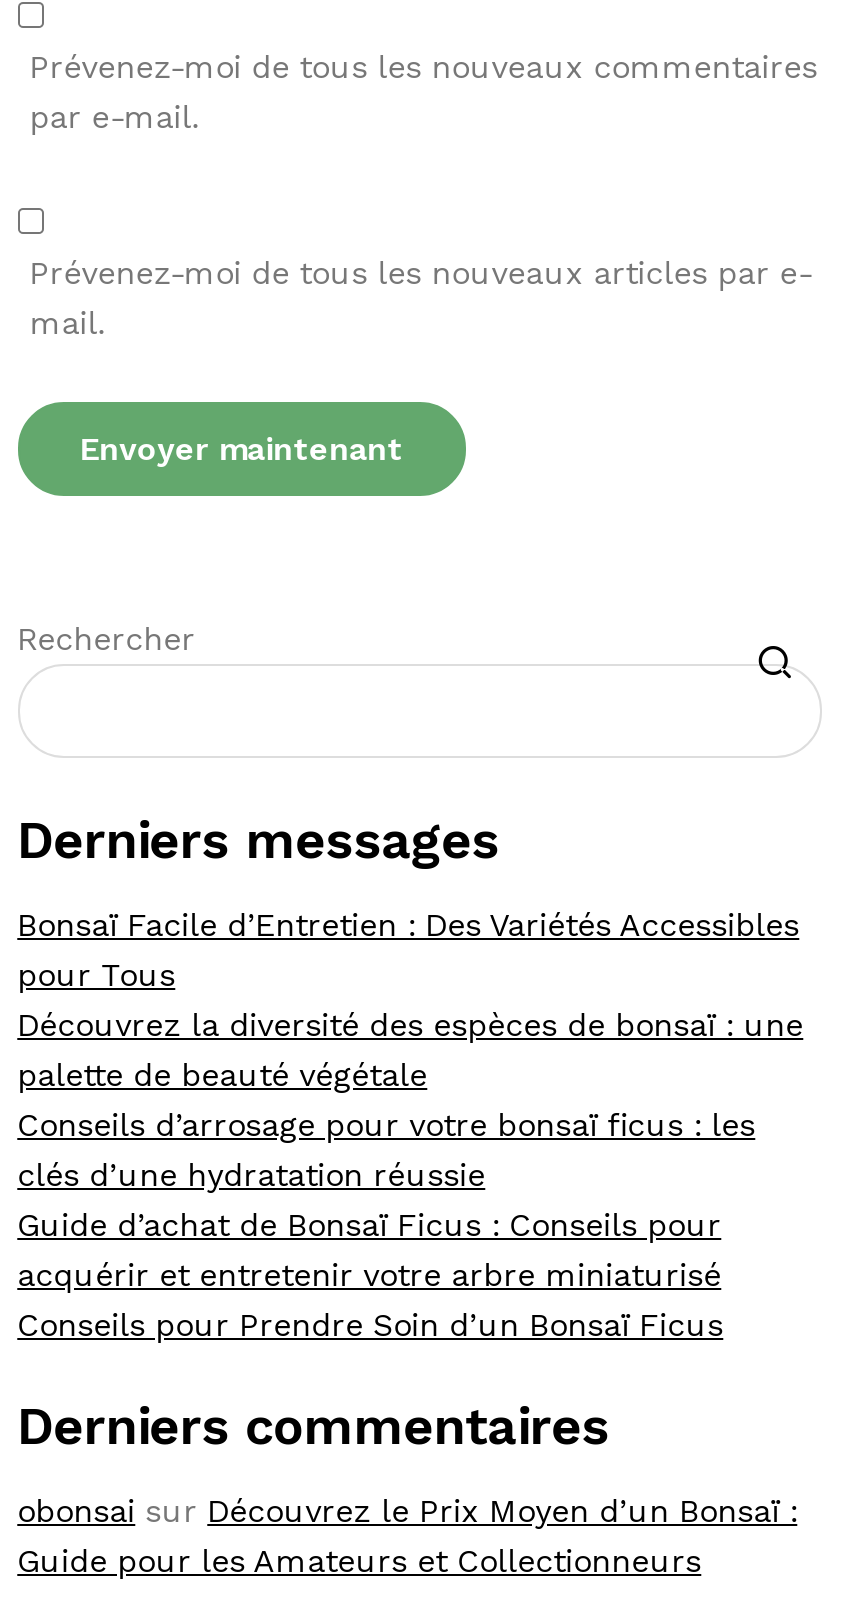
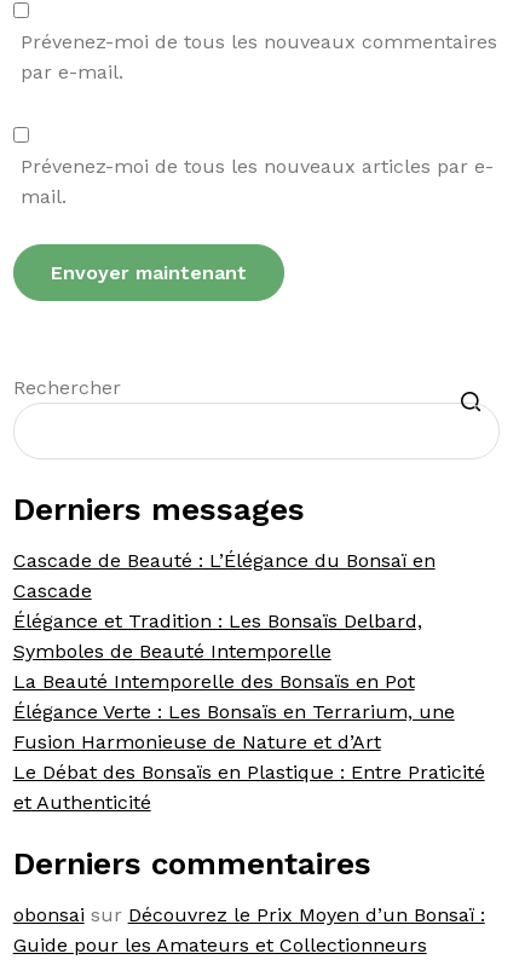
[17,907,803,1345] Bonsaï Facile d’Entretien : Des Variétés Accessibles | pour Tous | Découvrez la diversité des espèces de bonsaï : une | palette de beauté végétale | Conseils d’arrosage pour votre bonsaï ficus : les | clés d’une hydratation réussie | Guide d’achat de Bonsaï Ficus : Conseils pour | acquérir et entretenir votre arbre miniaturisé | Conseils pour Prendre Soin d’un Bonsaï Ficus -> [13,549,485,814] Cascade de Beauté : L’Élégance du Bonsaï en | Cascade | Élégance et Tradition : Les Bonsaïs Delbard, | Symboles de Beauté Intemporelle | La Beauté Intemporelle des Bonsaïs en Pot | Élégance Verte : Les Bonsaïs en Terrarium, une | Fusion Harmonieuse de Nature et d’Art | Le Débat des Bonsaïs en Plastique : Entre Praticité | et Authenticité

